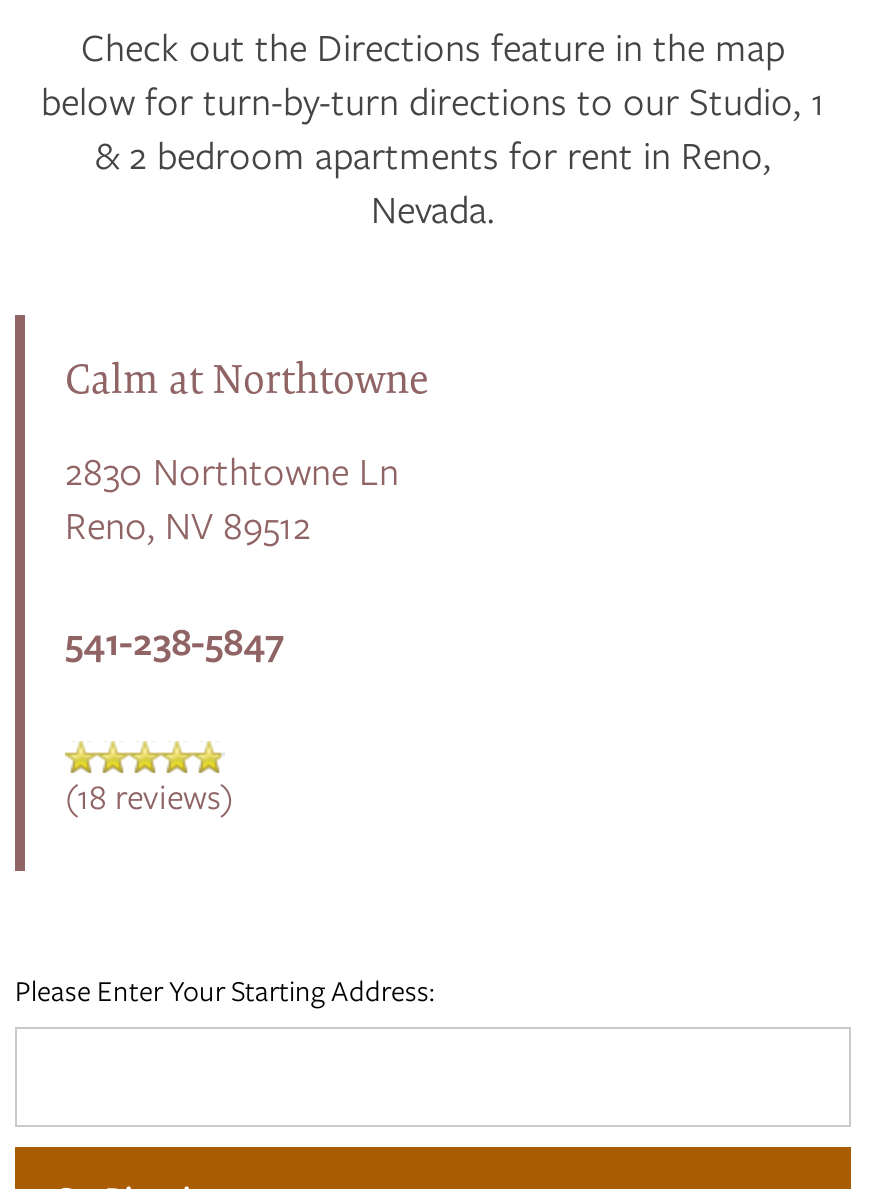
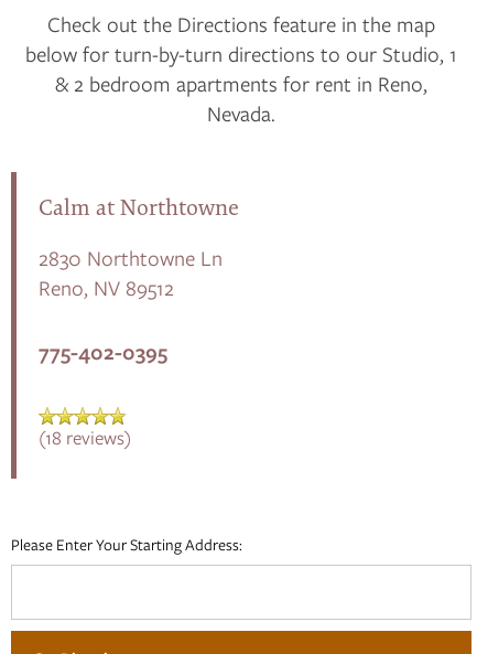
[65,615,285,667] 541-238-5847 -> [39,338,167,366] 775-402-0395

